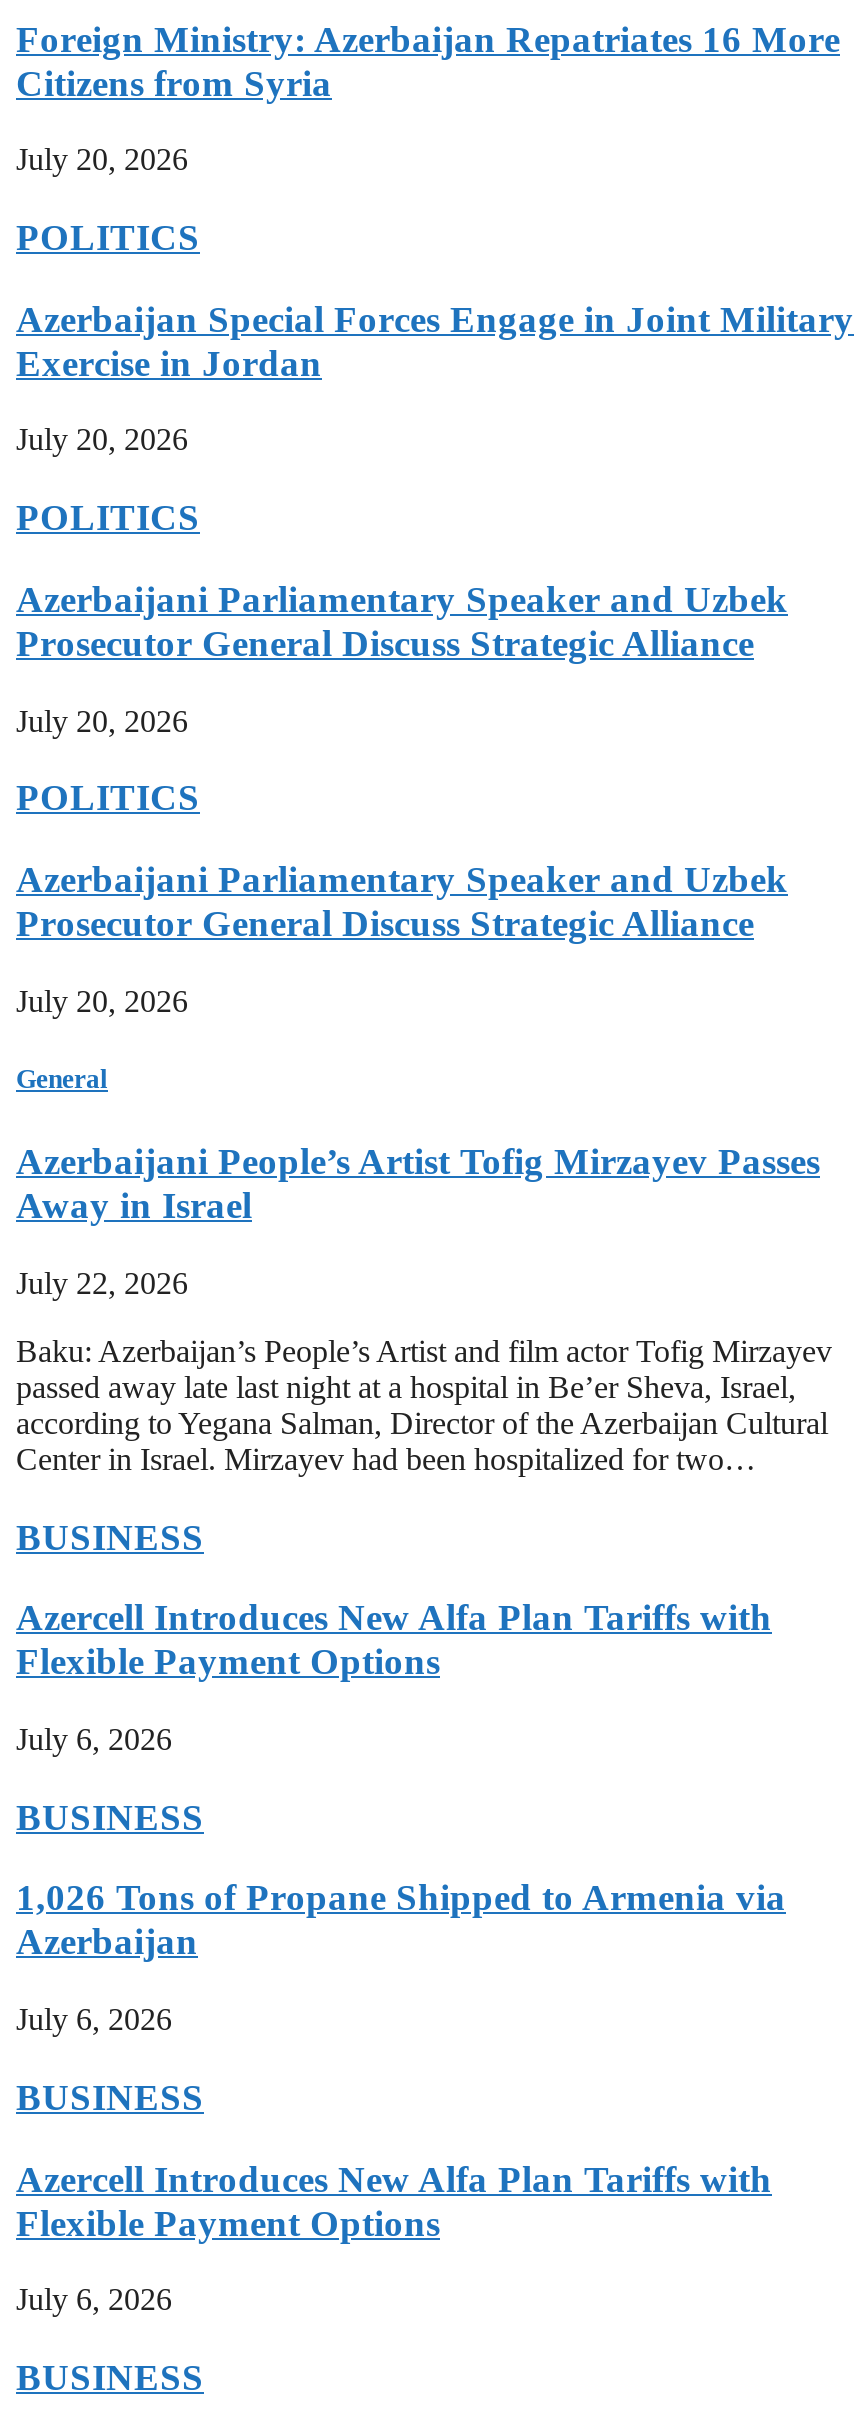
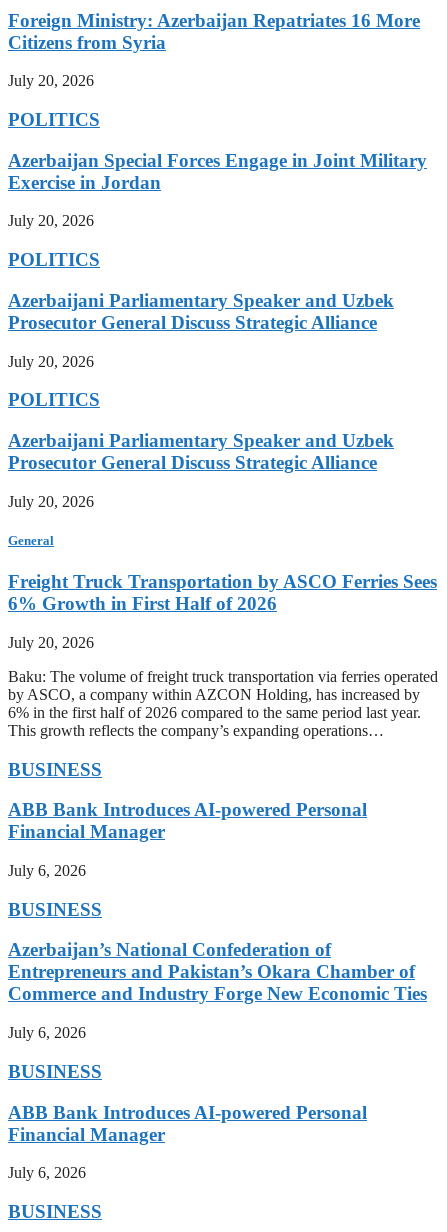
[16,1140,820,1226] Azerbaijani People’s Artist Tofig Mirzayev Passes | Away in Israel -> [8,571,437,614] Freight Truck Transportation by ASCO Ferries Sees | 6% Growth in First Half of 2026
[16,1266,188,1300] July 22, 2026 -> [8,634,94,651] July 20, 2026
[16,1334,832,1476] Baku: Azerbaijan’s People’s Artist and film actor Tofig Mirzayev | passed away late last night at a hospital in Be’er Sheva, Israel, | according to Yegana Salman, Director of the Azerbaijan Cultural | Center in Israel. Mirzayev had been hospitalized for two… -> [8,668,438,739] Baku: The volume of freight truck transportation via ferries operated | by ASCO, a company within AZCON Holding, has increased by | 6% in the first half of 2026 compared to the same period last year. | This growth reflects the company’s expanding operations…
[16,1597,772,1683] Azercell Introduces New Alfa Plan Tariffs with | Flexible Payment Options -> [8,799,367,842] ABB Bank Introduces AI-powered Personal | Financial Manager
[16,1877,786,1963] 1,026 Tons of Propane Shipped to Armenia via | Azerbaijan -> [8,939,427,1004] Azerbaijan’s National Confederation of | Entrepreneurs and Pakistan’s Okara Chamber of | Commerce and Industry Forge New Economic Ties
[16,2157,772,2243] Azercell Introduces New Alfa Plan Tariffs with | Flexible Payment Options -> [8,1102,367,1145] ABB Bank Introduces AI-powered Personal | Financial Manager

